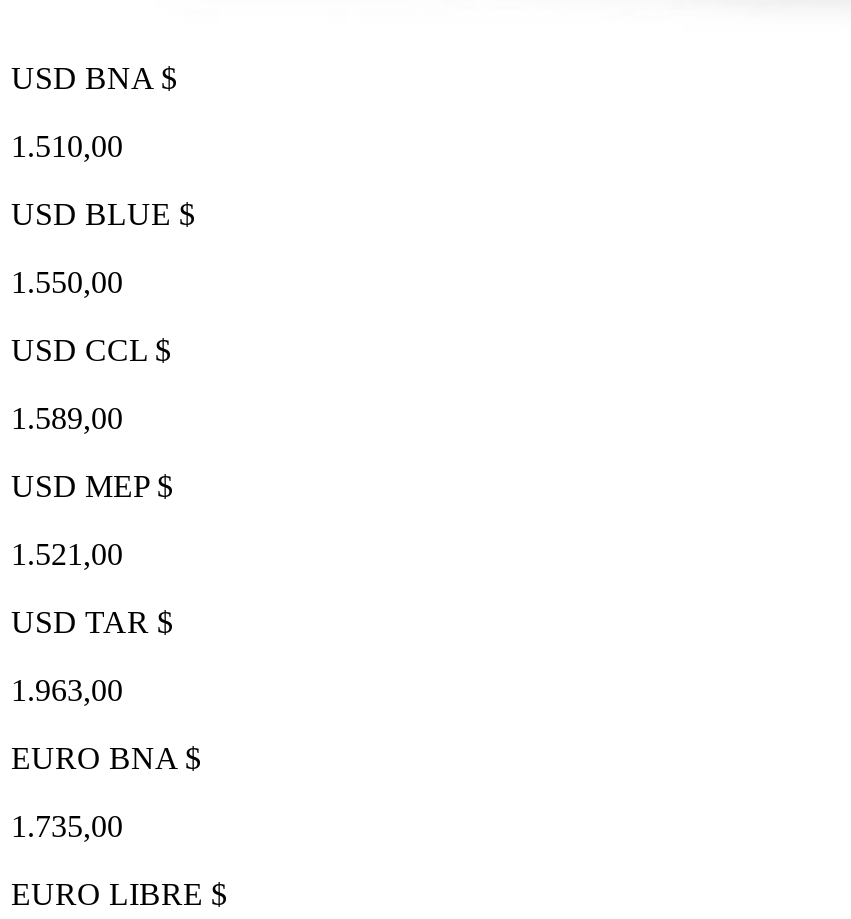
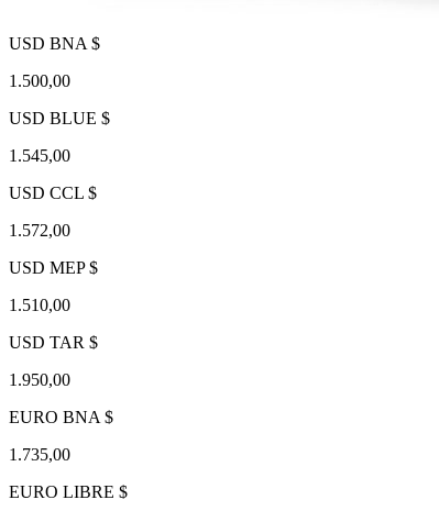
[11,128,123,162] 1.510,00 -> [9,71,70,90] 1.500,00
[11,264,123,298] 1.550,00 -> [9,146,70,164] 1.545,00
[11,400,123,434] 1.589,00 -> [9,220,70,239] 1.572,00
[11,536,123,570] 1.521,00 -> [9,295,70,314] 1.510,00
[11,672,123,706] 1.963,00 -> [9,370,70,389] 1.950,00

